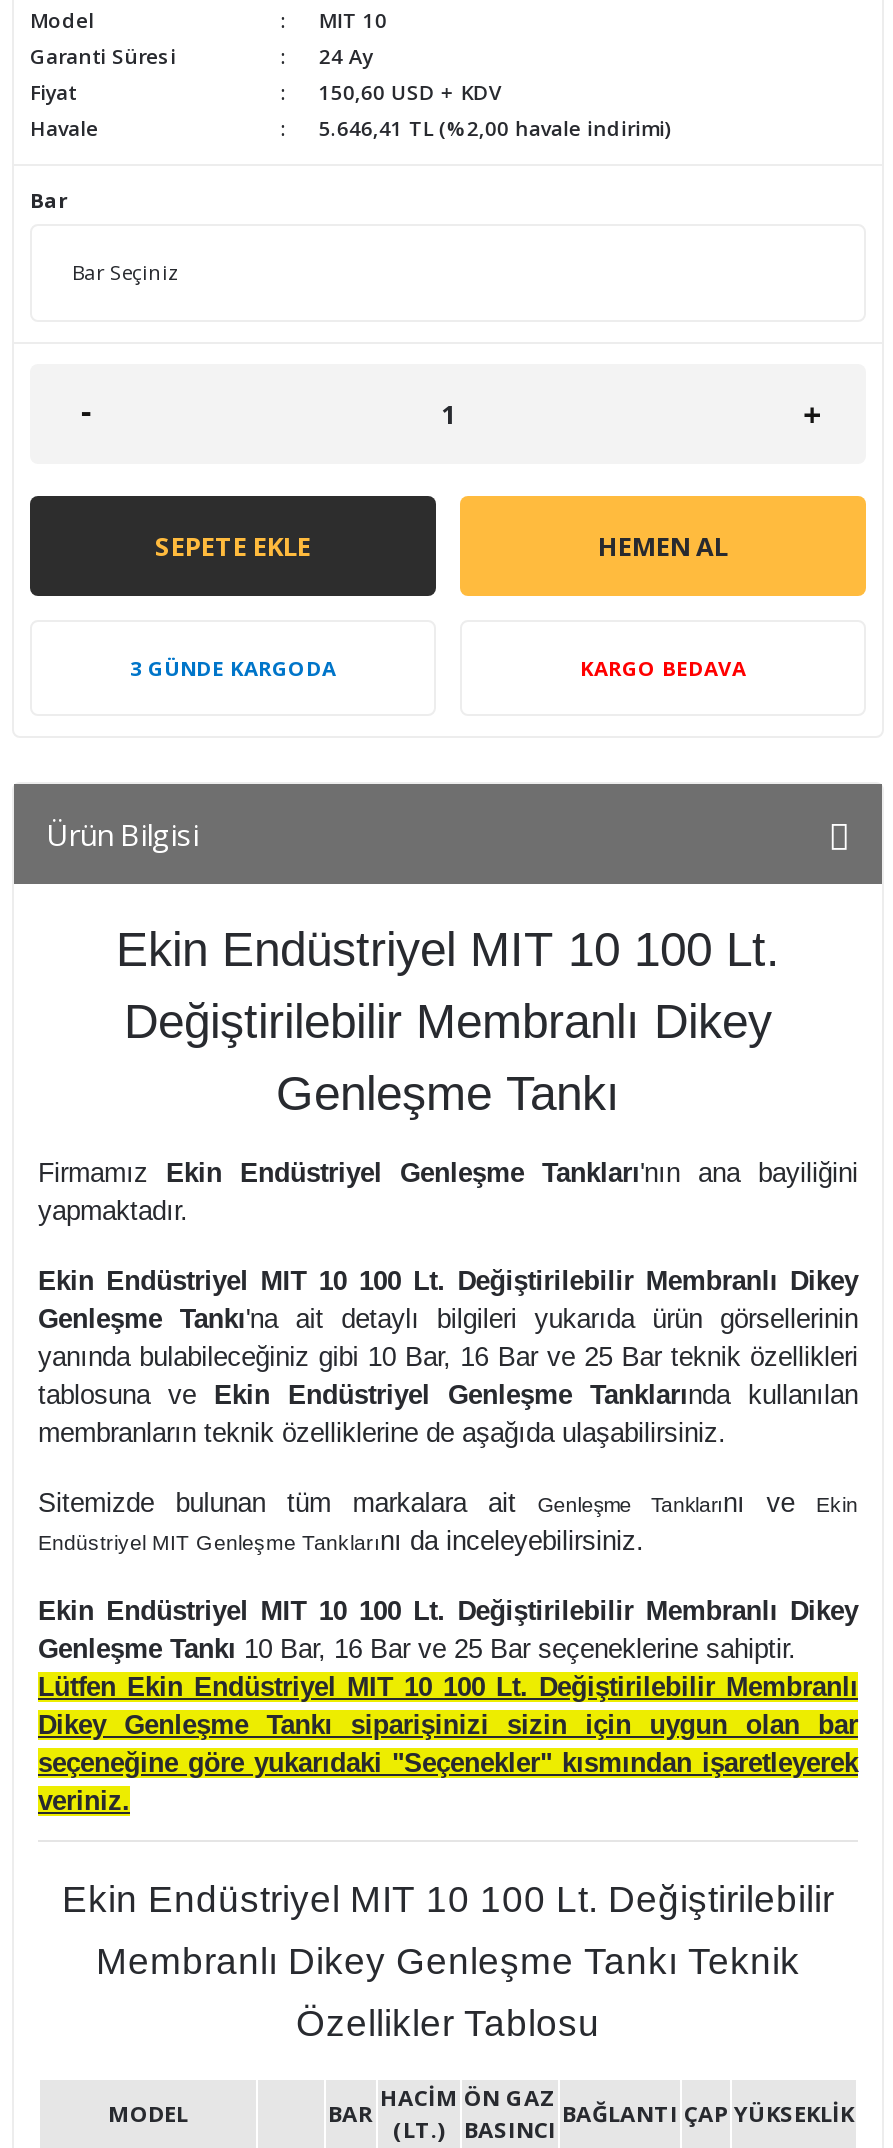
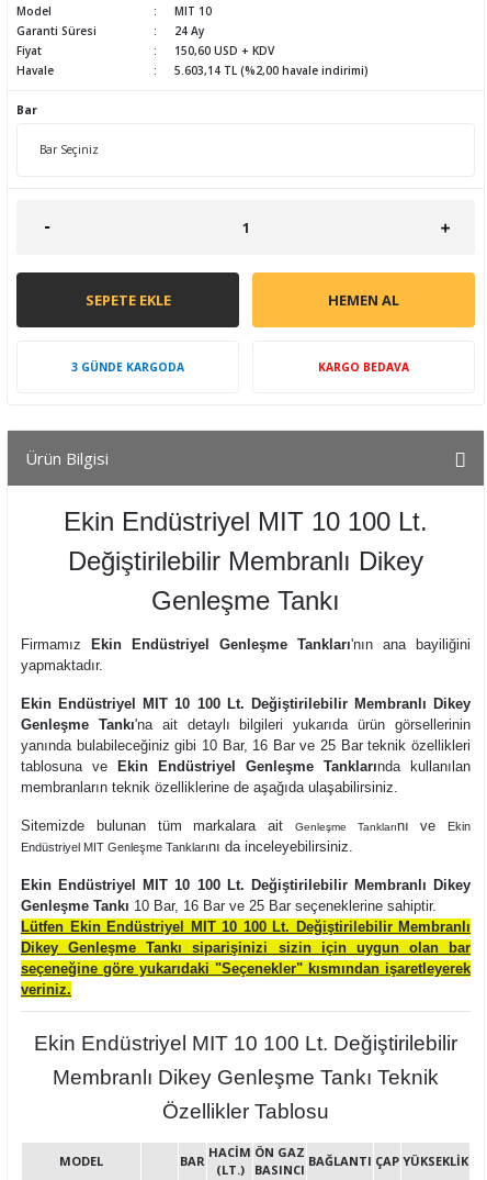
[319,114,673,142] 5.646,41 TL (%2,00 havale indirimi) -> [175,63,369,78] 5.603,14 TL (%2,00 havale indirimi)

